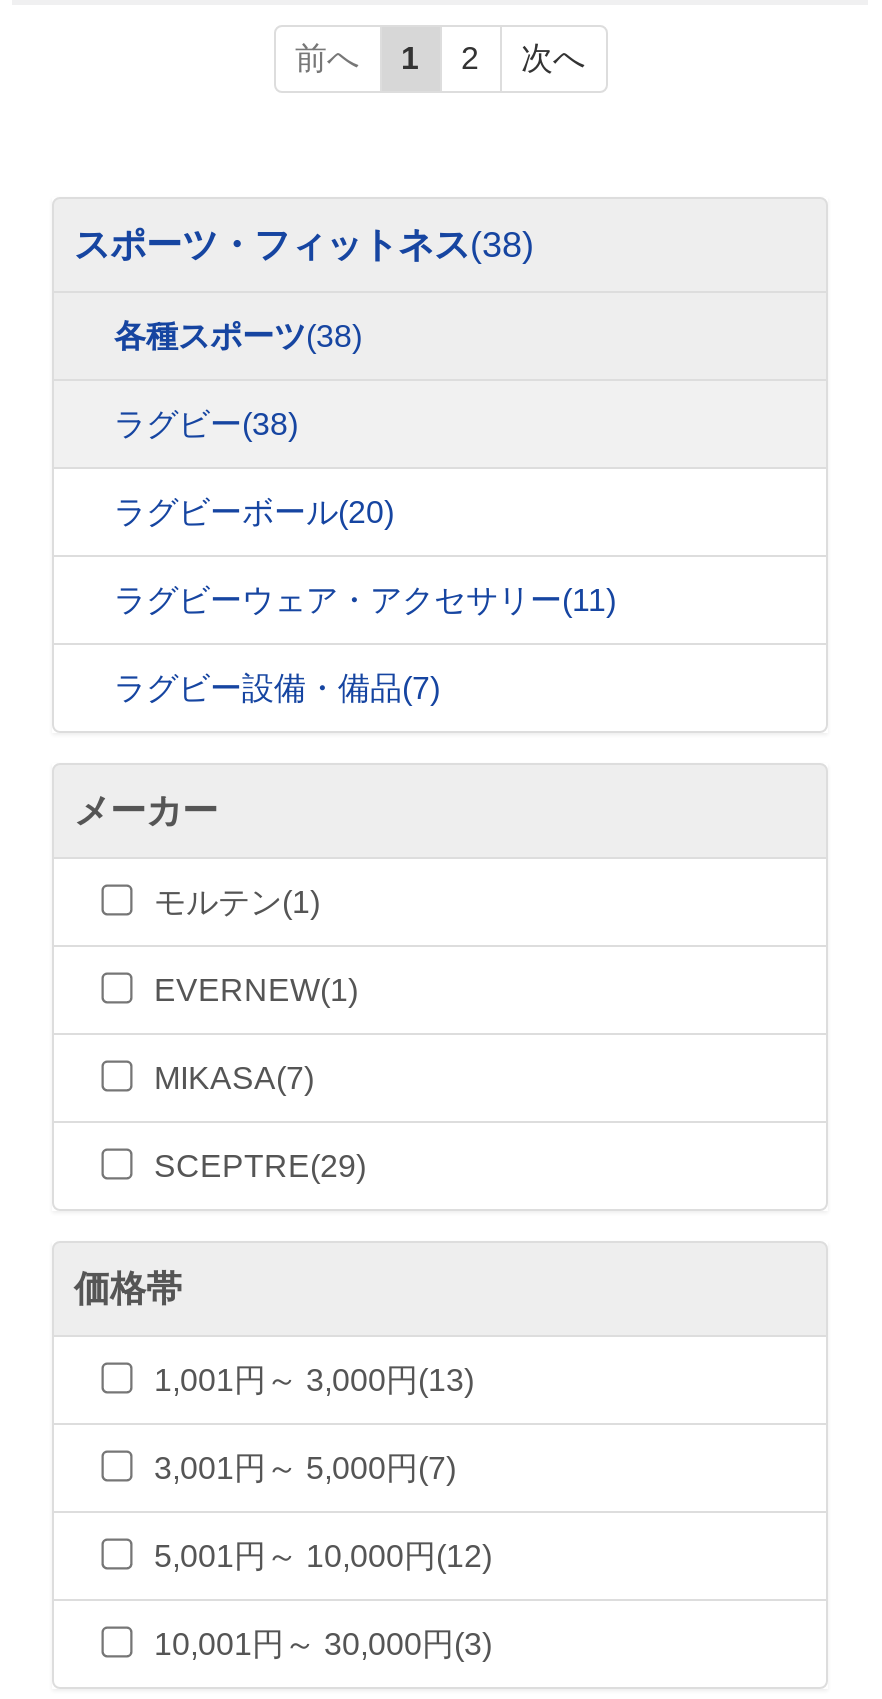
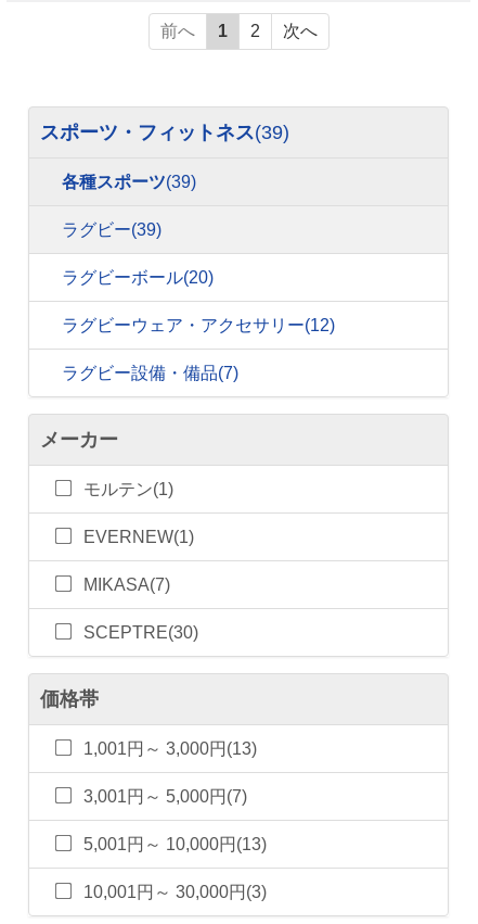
[74,225,534,265] スポーツ・フィットネス(38) -> [40,122,289,143] スポーツ・フィットネス(39)
[114,319,362,353] 各種スポーツ(38) -> [62,173,196,191] 各種スポーツ(39)
[114,407,298,441] ラグビー(38) -> [62,220,162,239] ラグビー(39)
[114,583,616,617] ラグビーウェア・アクセサリー(11) -> [62,316,335,334] ラグビーウェア・アクセサリー(12)
[154,1149,366,1183] SCEPTRE(29) -> [83,623,198,642] SCEPTRE(30)
[154,1539,492,1573] 5,001円～ 10,000円(12) -> [83,835,267,853] 5,001円～ 10,000円(13)

